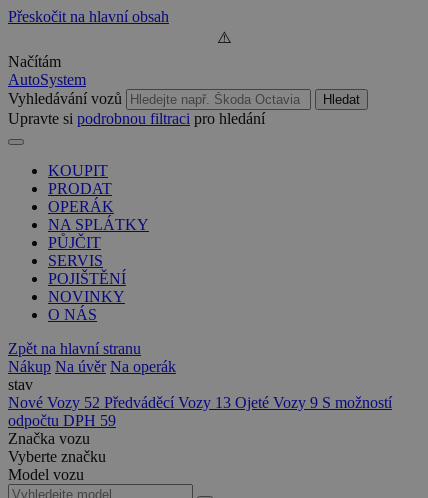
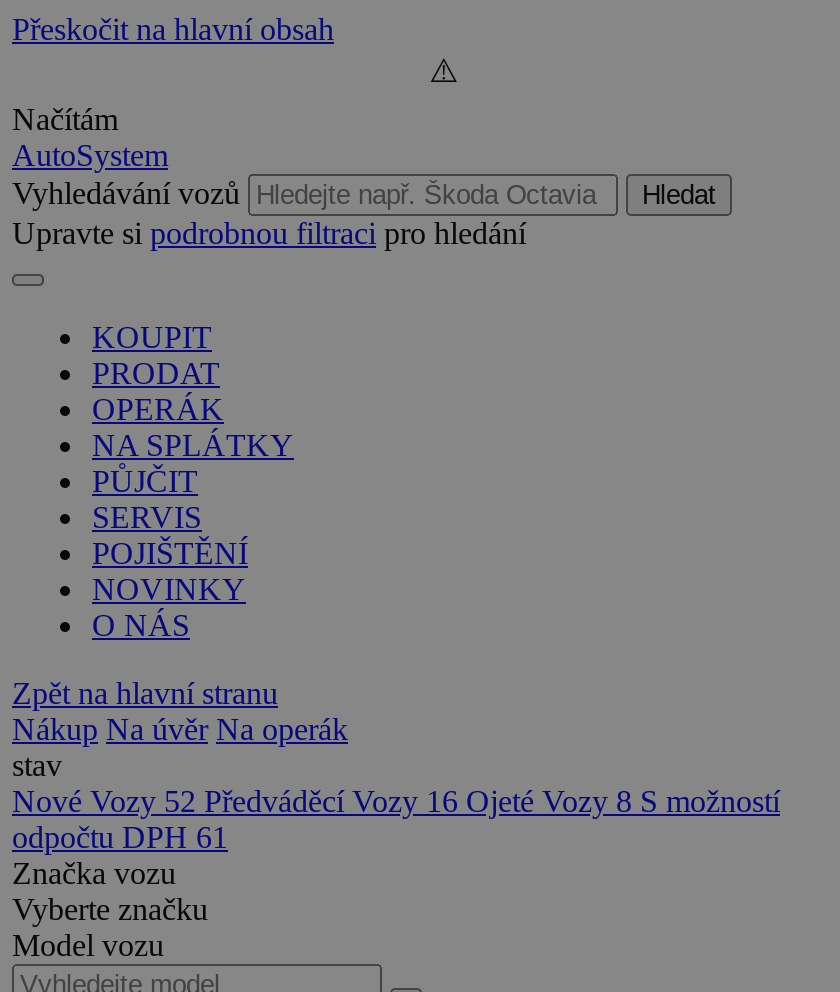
[8,394,392,411] Nové Vozy 52 Předváděcí Vozy 13 Ojeté Vozy 9 S možností -> [12,784,780,818] Nové Vozy 52 Předváděcí Vozy 16 Ojeté Vozy 8 S možností
[8,412,116,429] odpočtu DPH 59 -> [12,820,228,854] odpočtu DPH 61

